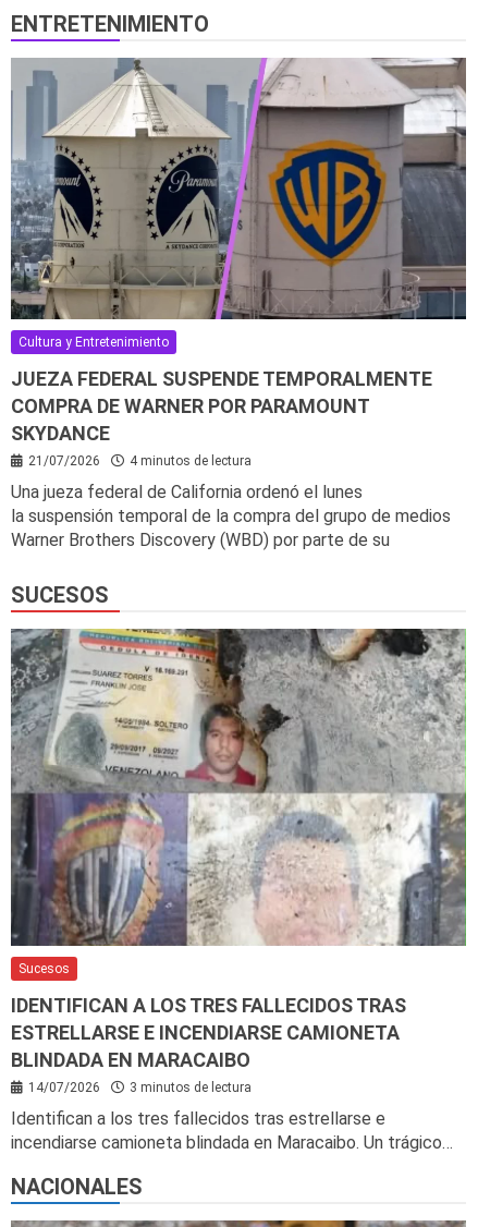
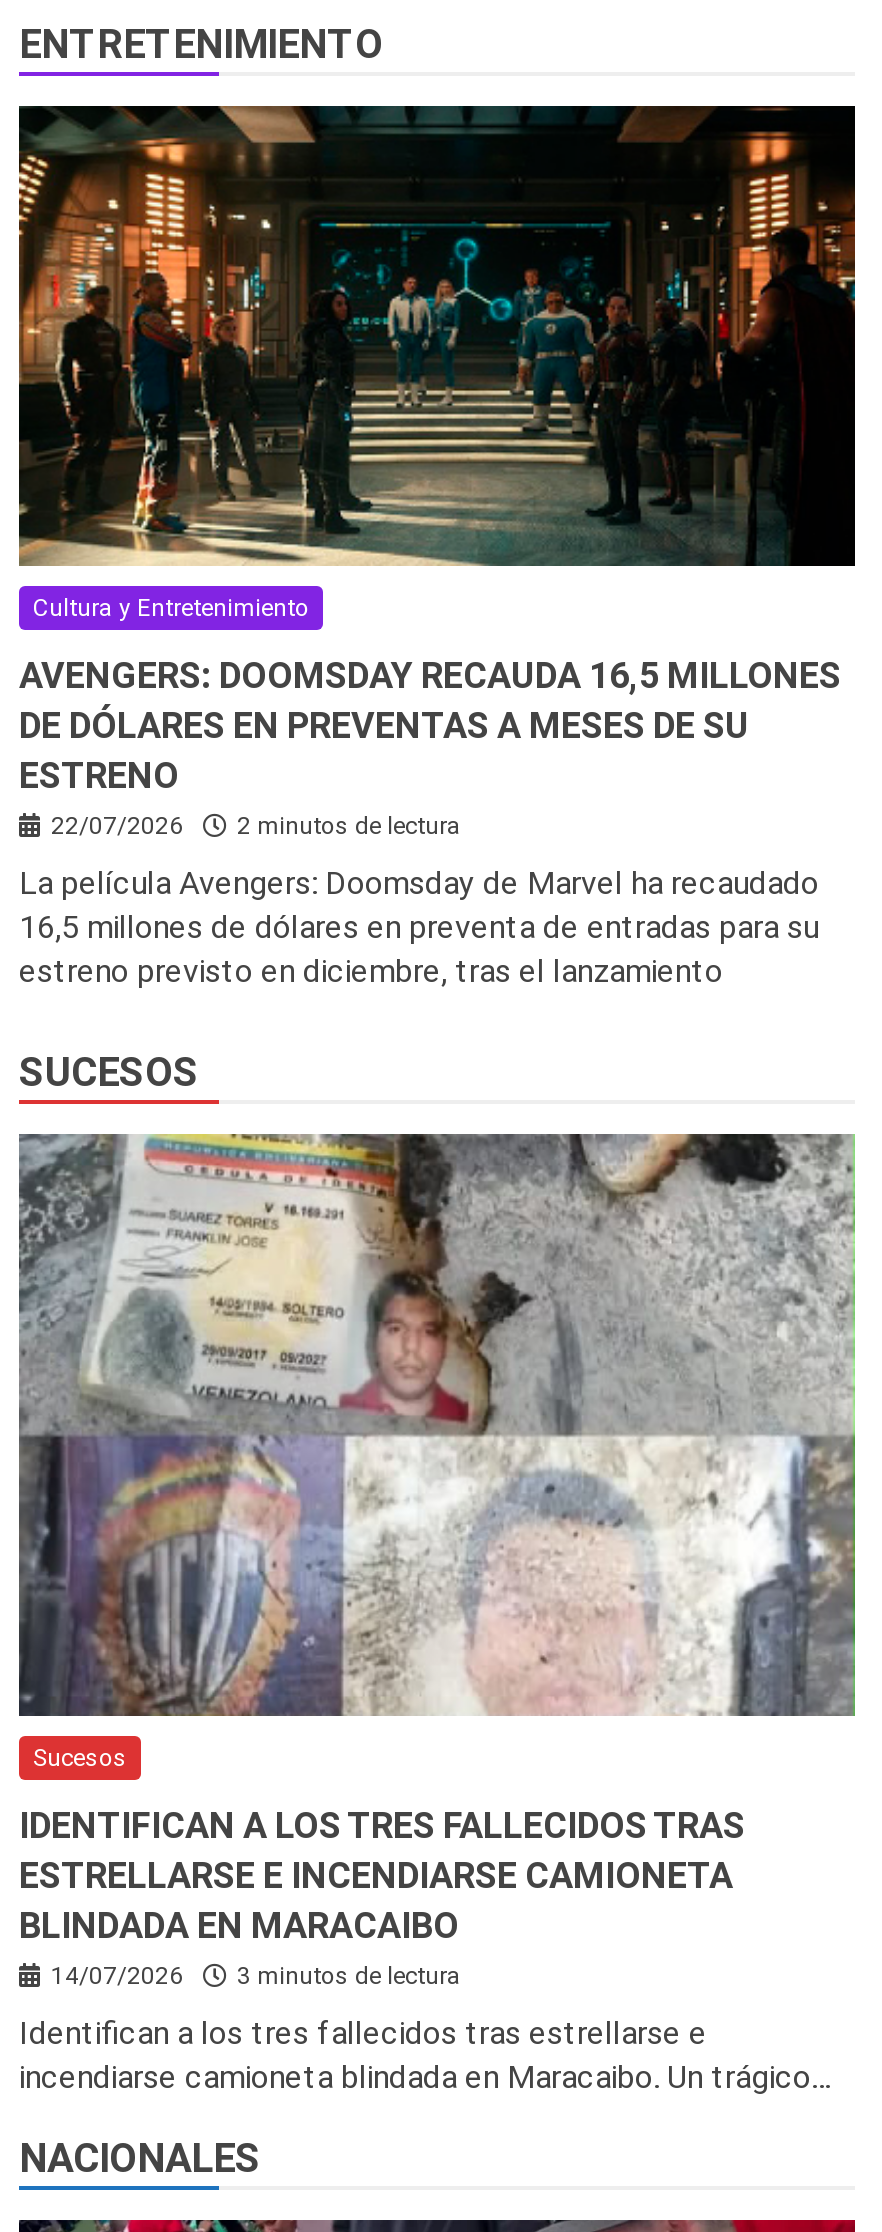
[10,58,467,320] [image] -> [17,103,857,567] [image]
[11,367,432,469] JUEZA FEDERAL SUSPENDE TEMPORALMENTE | COMPRA DE WARNER POR PARAMOUNT | SKYDANCE | 21/07/2026 | 4 minutos de lectura -> [19,654,841,840] AVENGERS: DOOMSDAY RECAUDA 16,5 MILLONES | DE DÓLARES EN PREVENTAS A MESES DE SU | ESTRENO | 22/07/2026 | 2 minutos de lectura
[11,482,451,550] Una jueza federal de California ordenó el lunes | la suspensión temporal de la compra del grupo de medios | Warner Brothers Discovery (WBD) por parte de su -> [19,864,819,990] La película Avengers: Doomsday de Marvel ha recaudado | 16,5 millones de dólares en preventa de entradas para su | estreno previsto en diciembre, tras el lanzamiento

